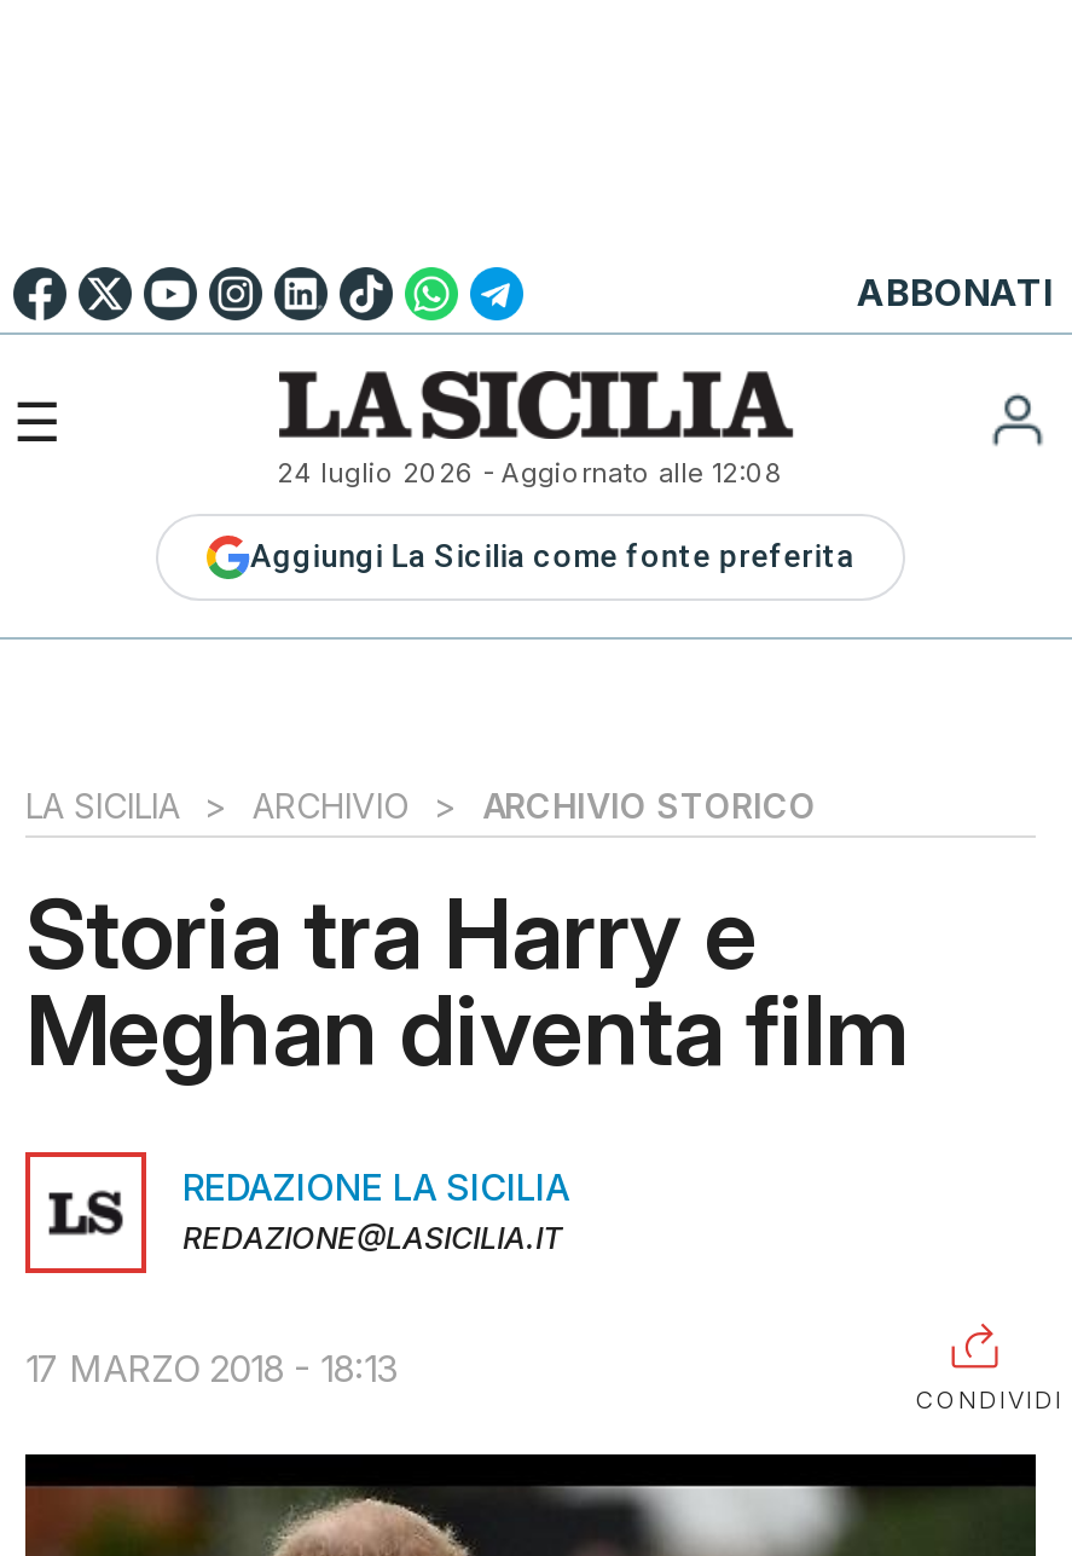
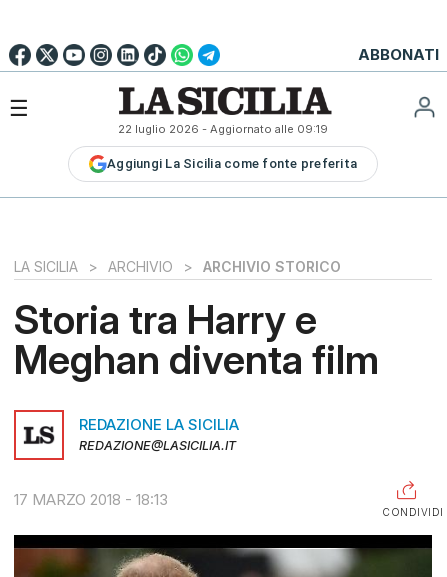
[277,455,784,488] 24 luglio 2026 - Aggiornato alle 12:08 -> [118,121,328,135] 22 luglio 2026 - Aggiornato alle 09:19

